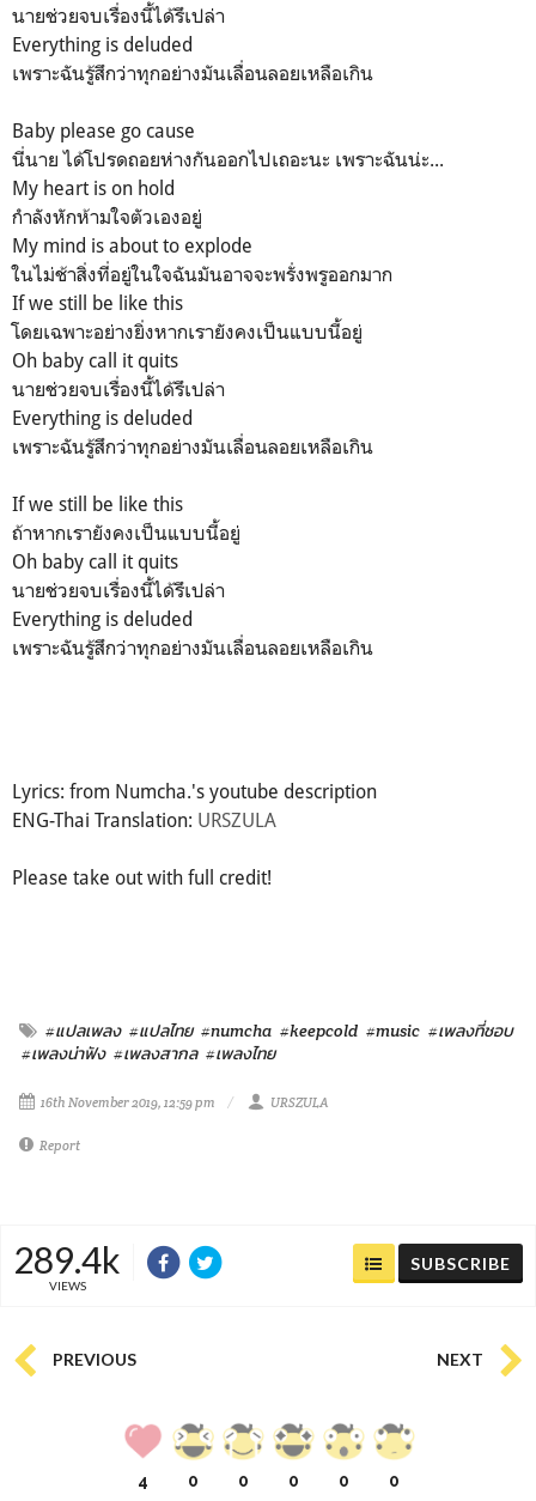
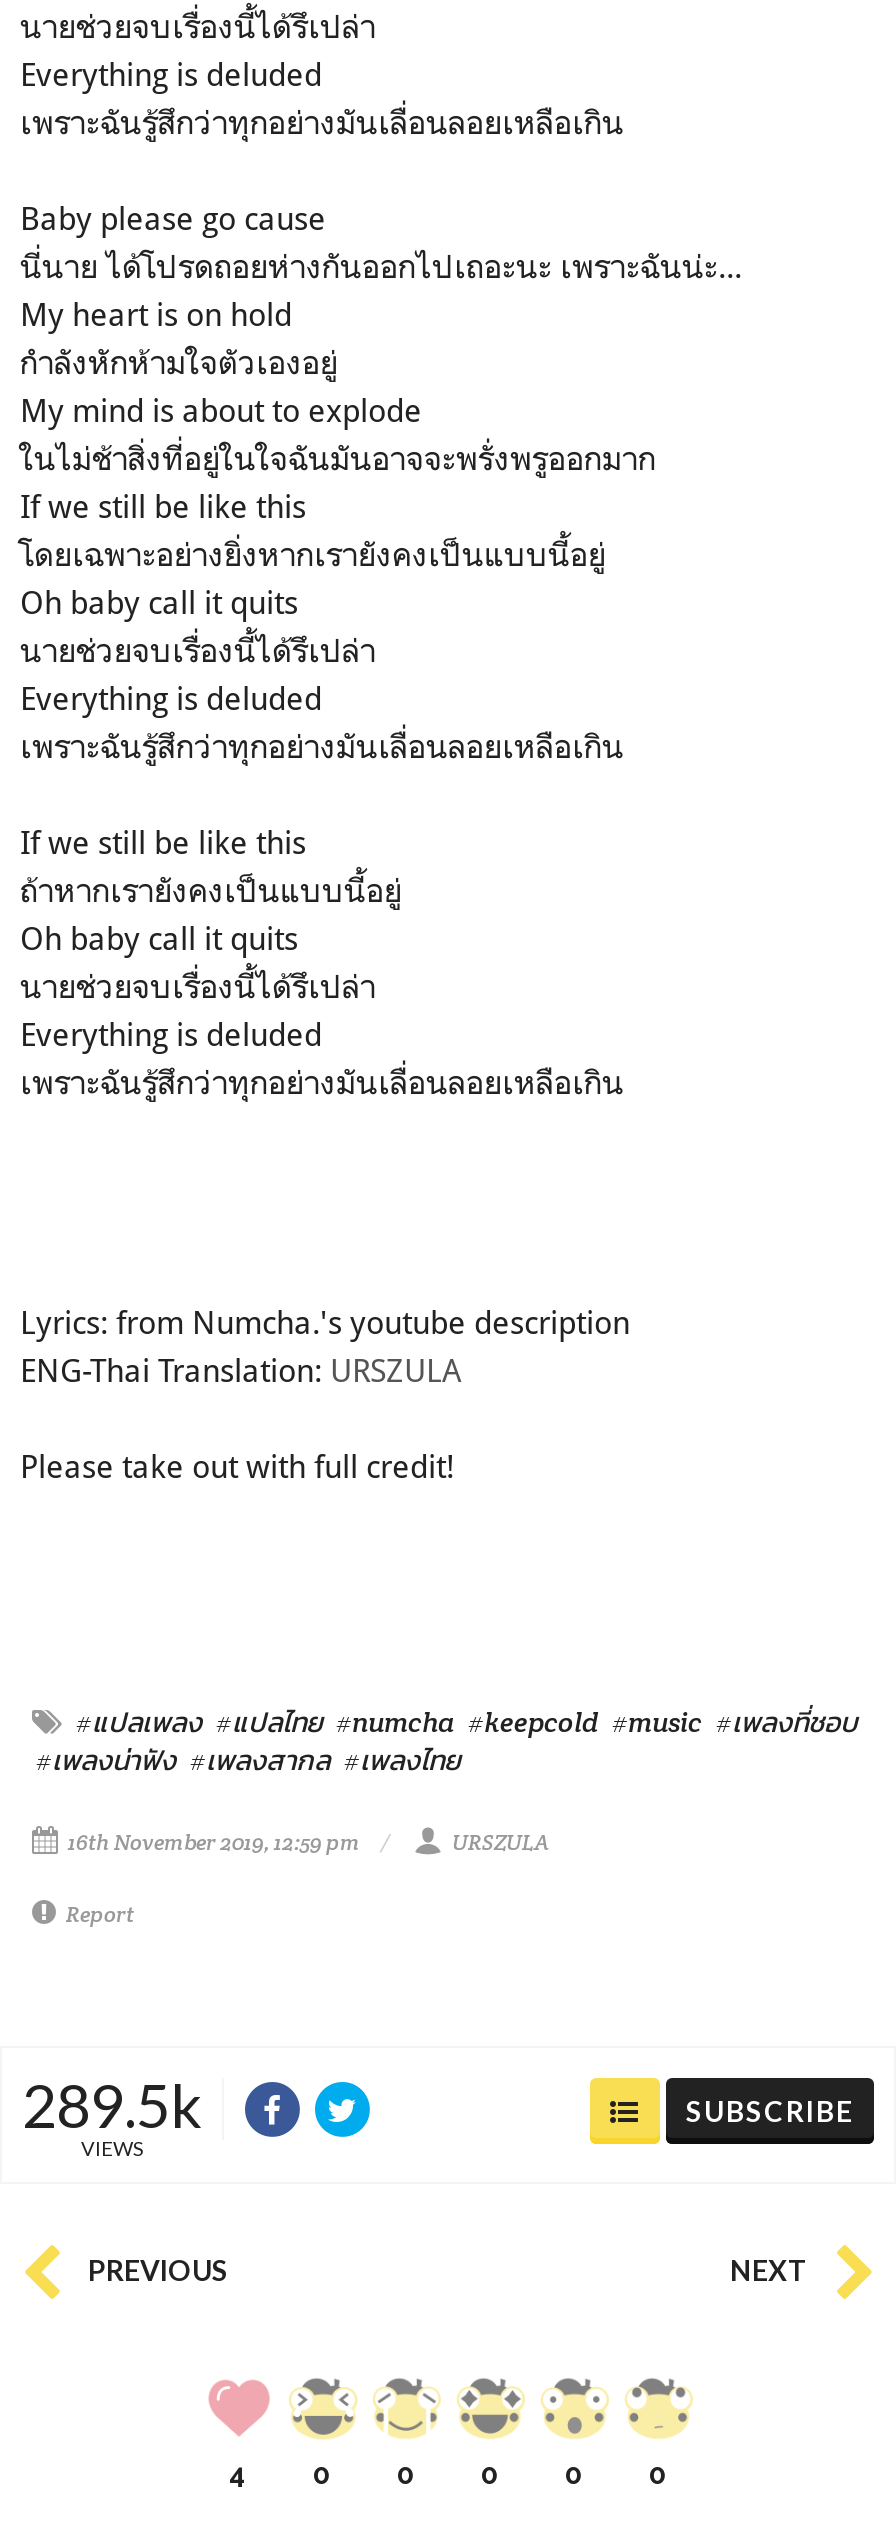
[13,1237,121,1280] 289.4k -> [22,2067,202,2139] 289.5k

